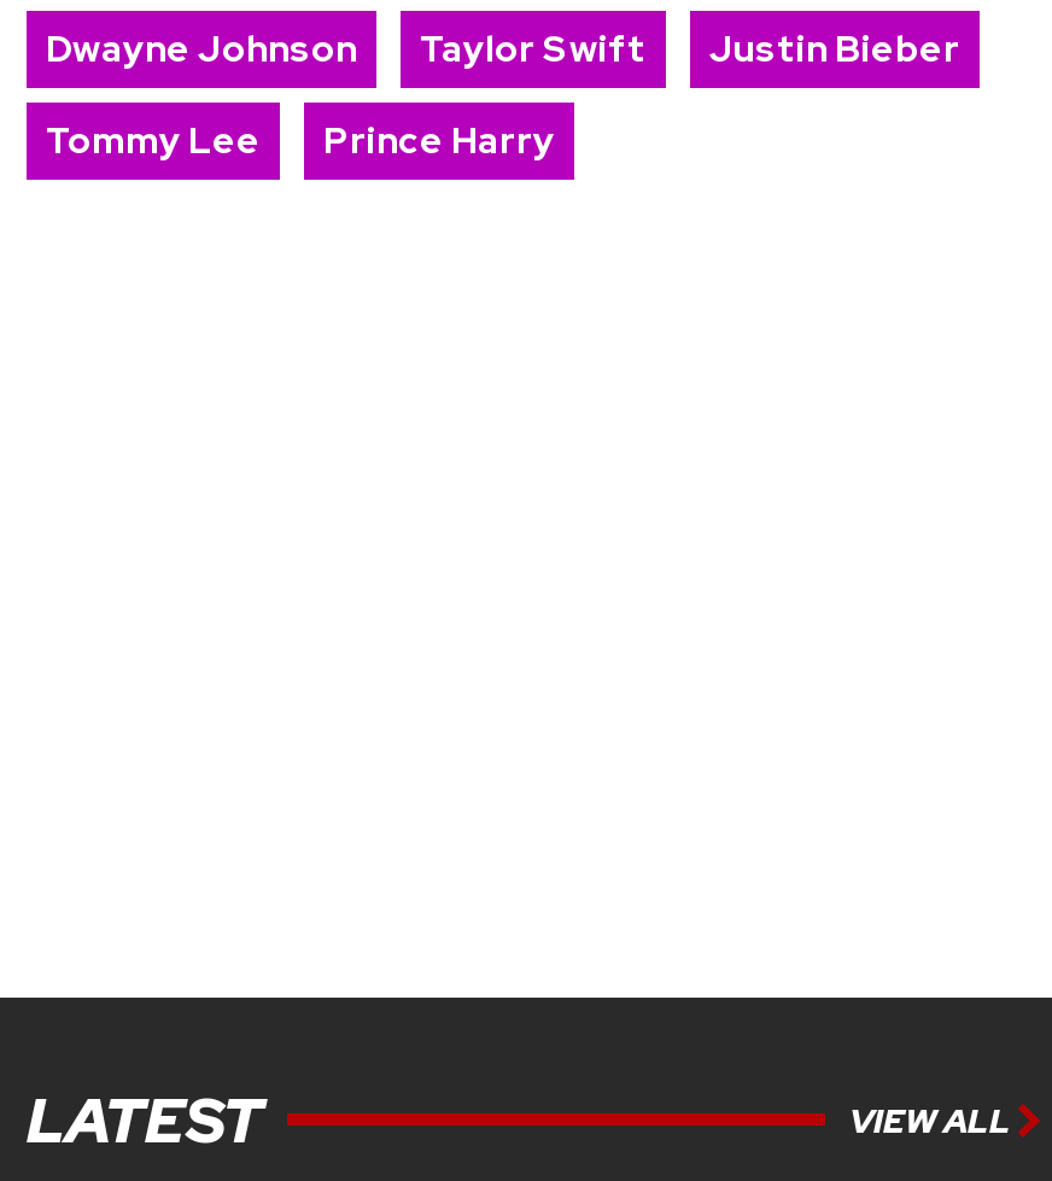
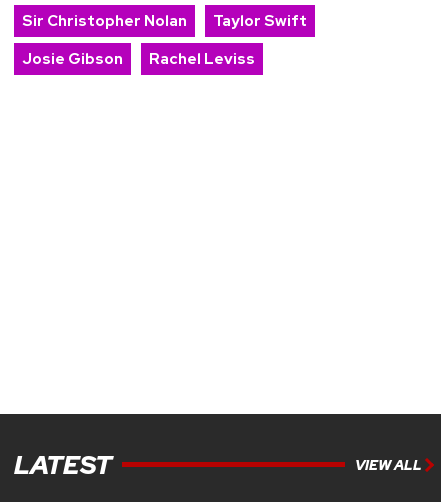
[46,26,357,74] Dwayne Johnson -> [22,11,187,31] Sir Christopher Nolan
[46,26,960,166] Justin Bieber | Tommy Lee | Prince Harry -> [22,49,255,69] Josie Gibson | Rachel Leviss

